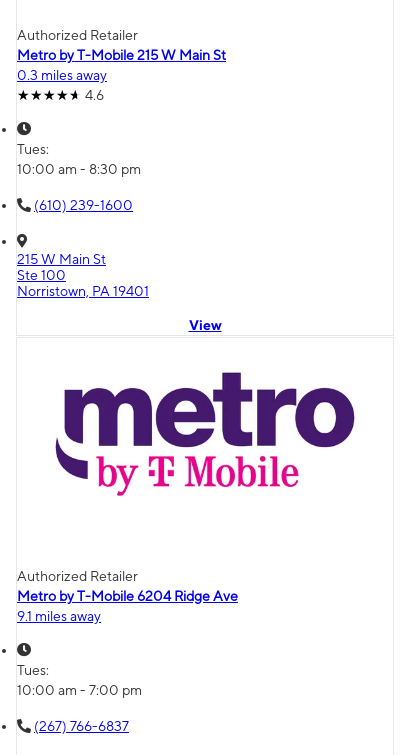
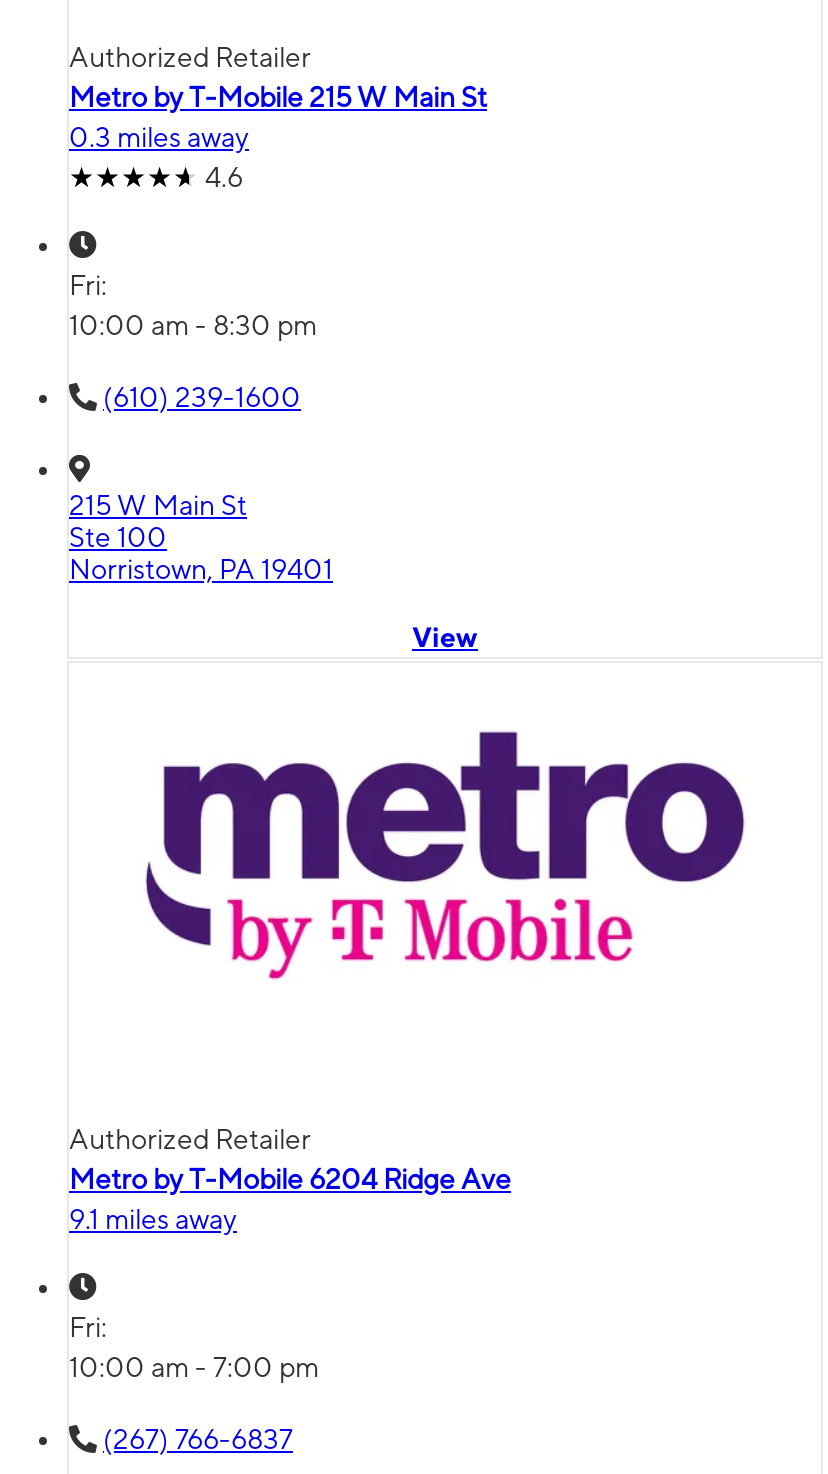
[17,141,52,157] Tues: -> [69,269,113,301] Fri:
[17,662,52,678] Tues: -> [69,1311,113,1343] Fri:

